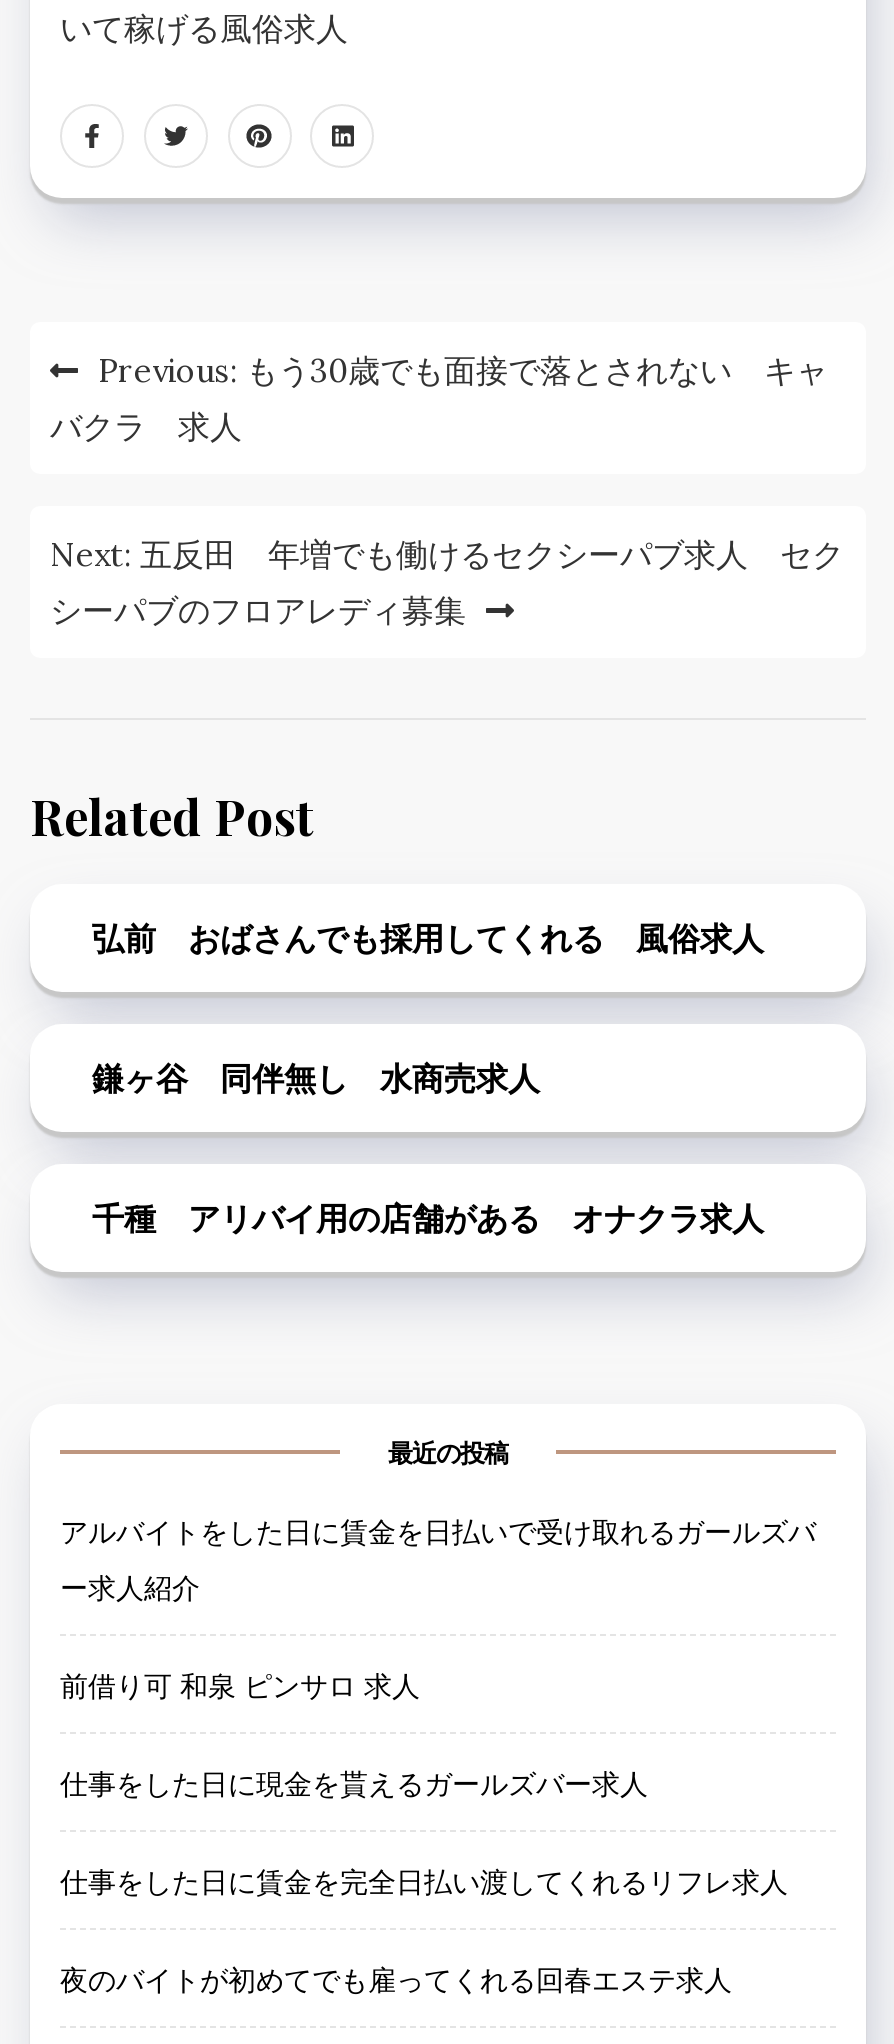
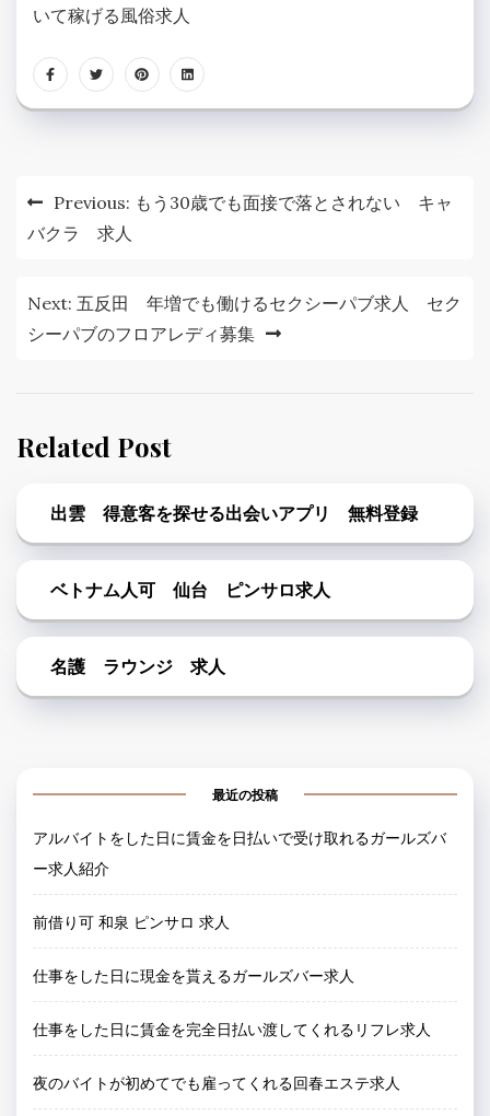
[92,916,764,958] 弘前 おばさんでも採用してくれる 風俗求人 -> [50,501,418,524] 出雲 得意客を探せる出会いアプリ 無料登録
[92,1056,540,1098] 鎌ヶ谷 同伴無し 水商売求人 -> [50,578,330,601] ベトナム人可 仙台 ピンサロ求人
[92,1196,764,1238] 千種 アリバイ用の店舗がある オナクラ求人 -> [50,654,225,677] 名護 ラウンジ 求人

